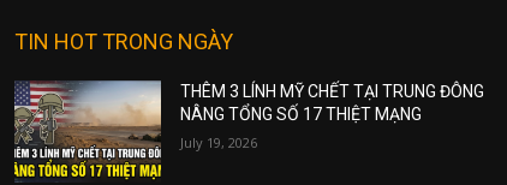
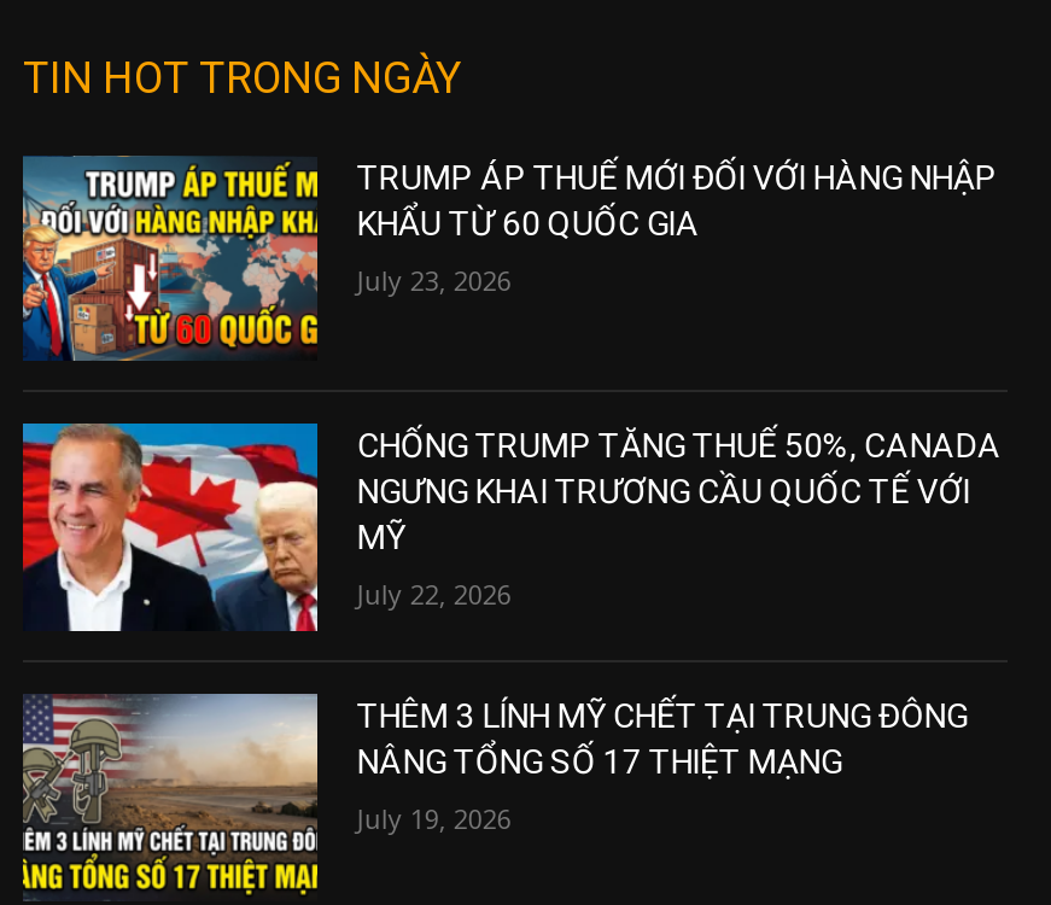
none -> [21,156,996,363] [image] | TRUMP ÁP THUẾ MỚI ĐỐI VỚI HÀNG NHẬP | KHẨU TỪ 60 QUỐC GIA | July 23, 2026
none -> [21,421,1001,636] [image] | CHỐNG TRUMP TĂNG THUẾ 50%, CANADA | NGƯNG KHAI TRƯƠNG CẦU QUỐC TẾ VỚI | MỸ | July 22, 2026

